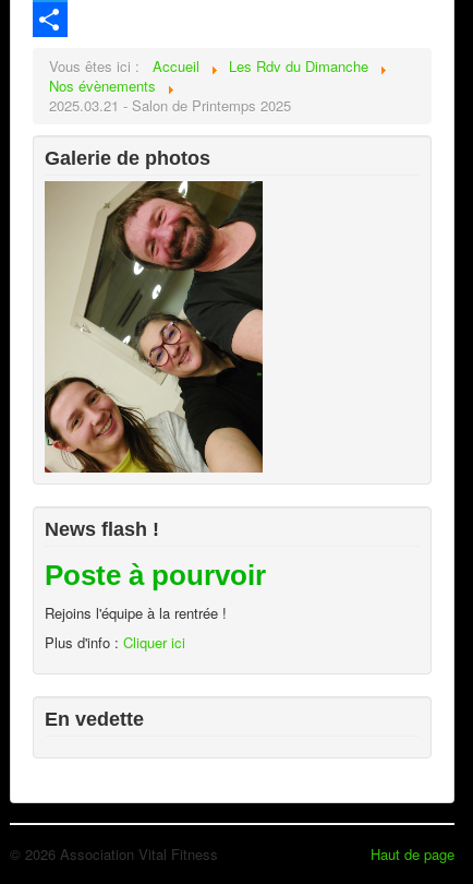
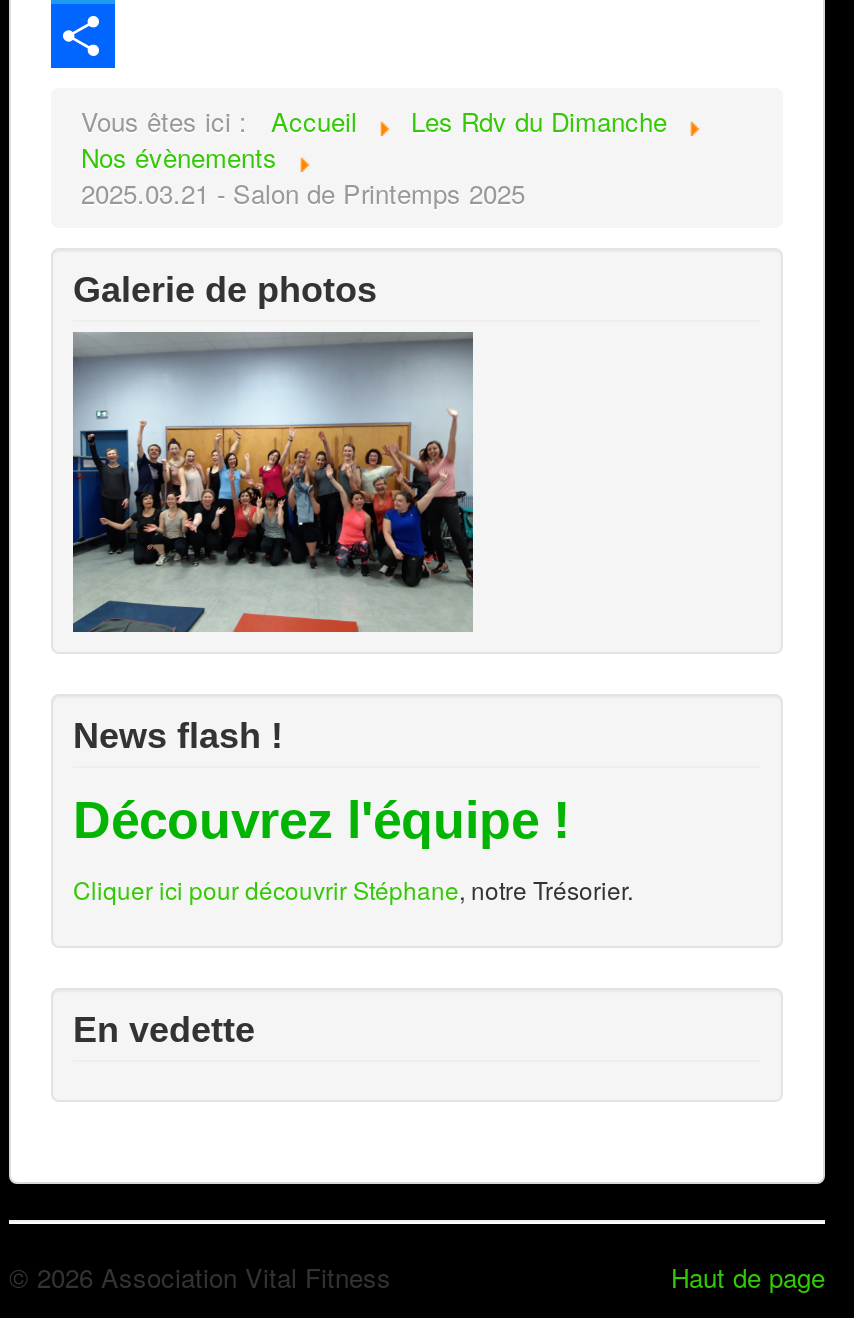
[44,180,264,423] [image] -> [71,332,475,634] [image]
[45,559,266,653] Poste à pourvoir | Rejoins l'équipe à la rentrée ! | Plus d'info : Cliquer ici -> [73,791,633,907] Découvrez l'équipe ! | Cliquer ici pour découvrir Stéphane, notre Trésorier.

